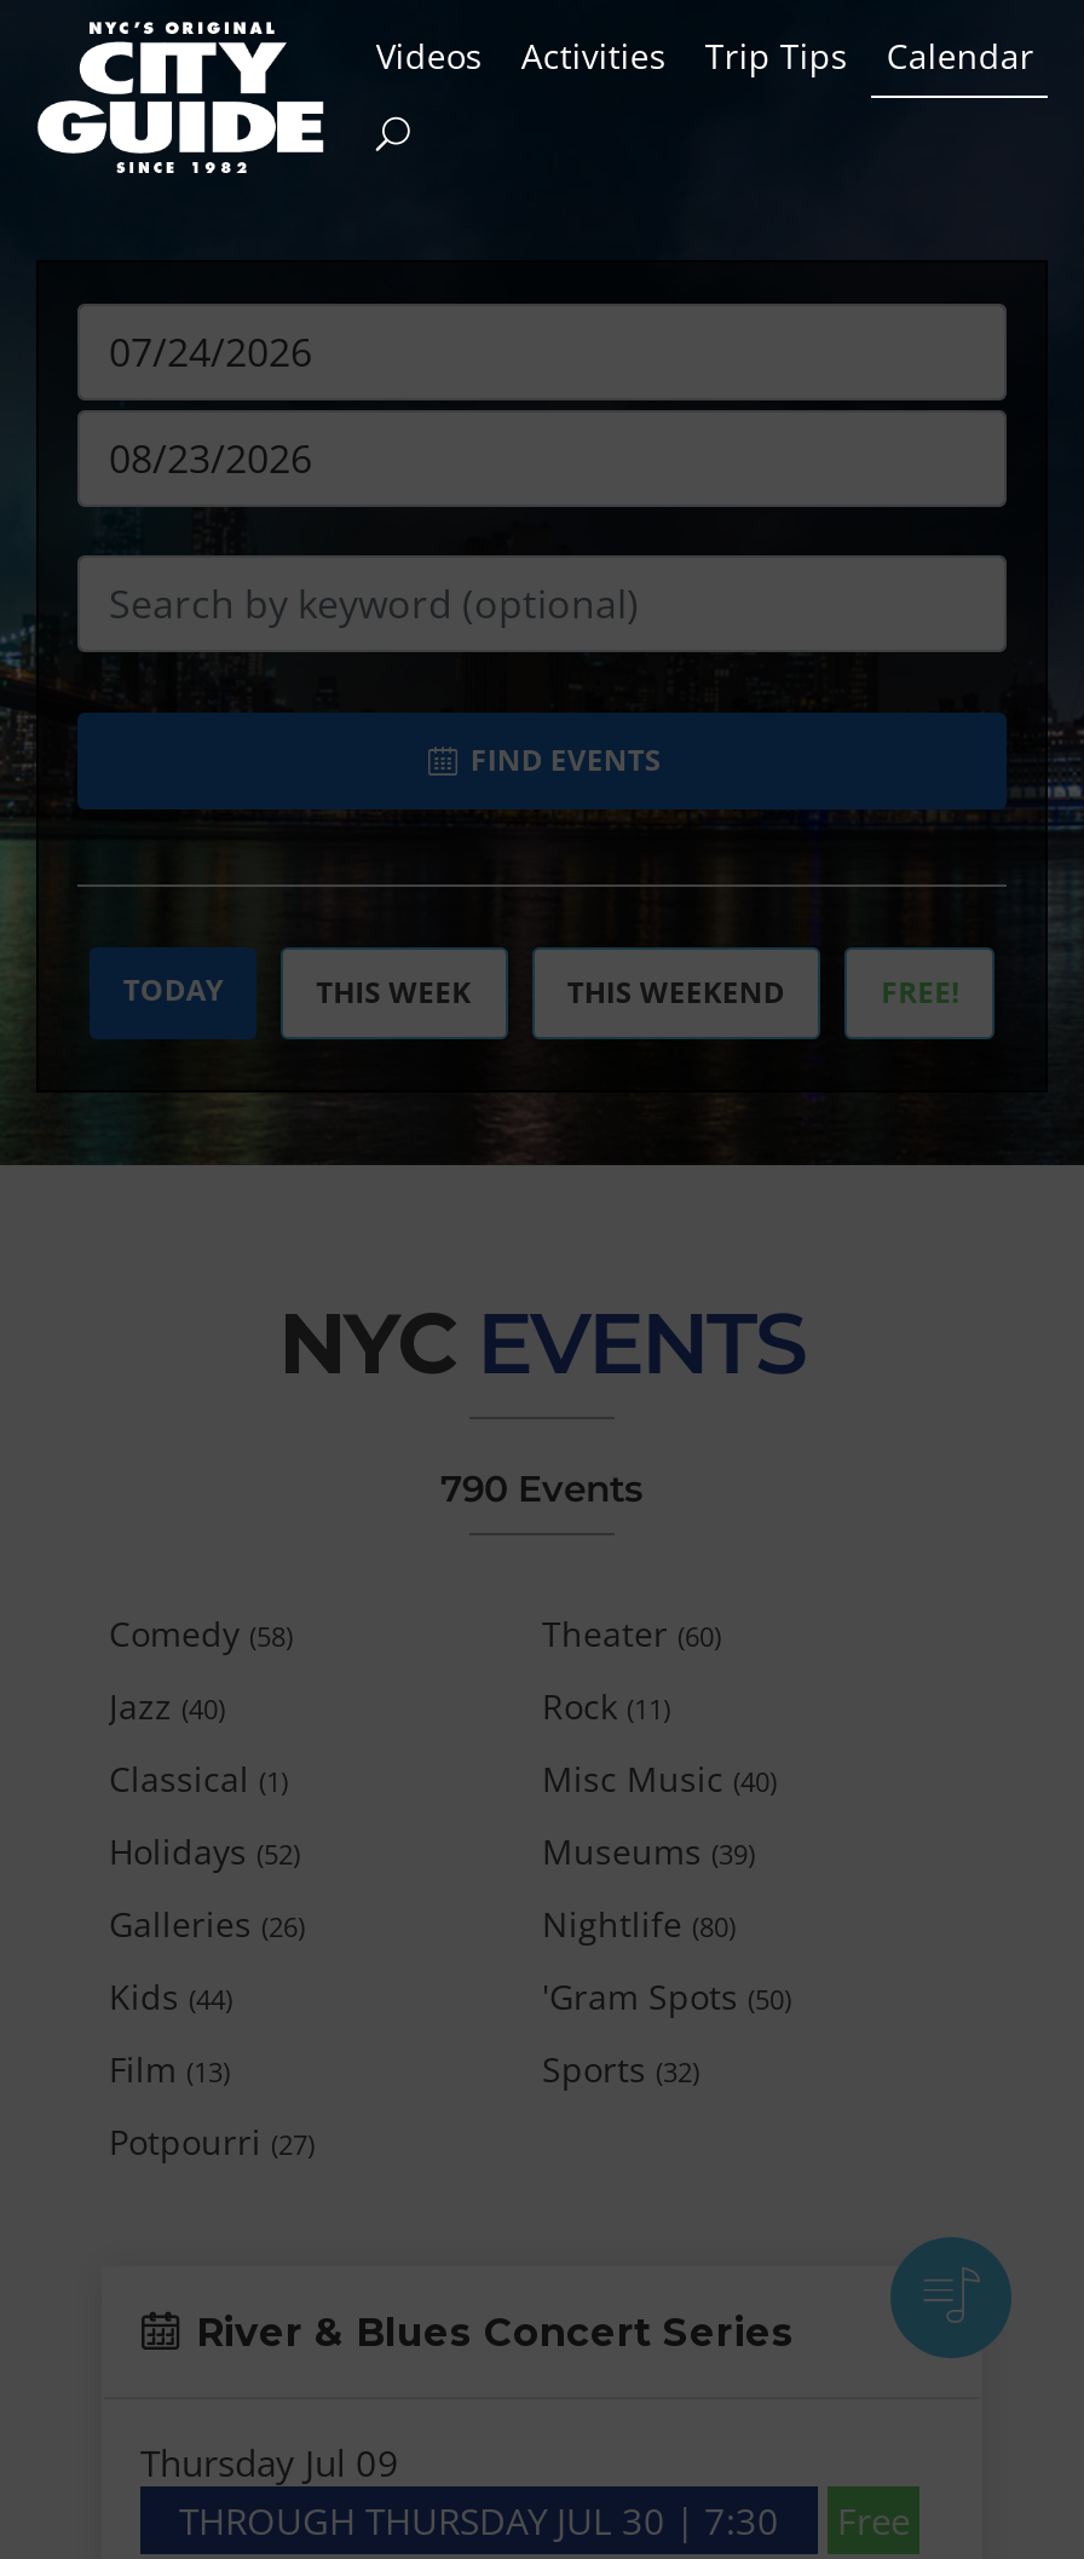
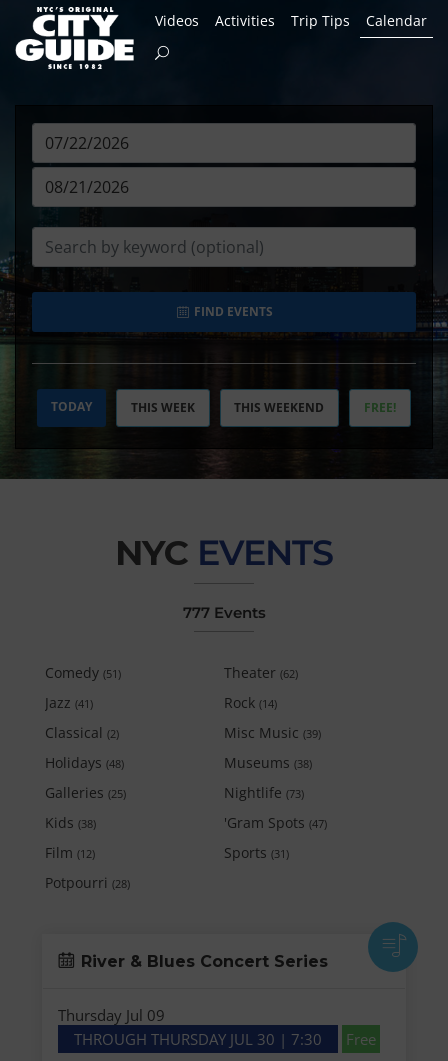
[440,1465,644,1511] 790 Events -> [182,603,265,622] 777 Events
[109,1610,293,1656] Comedy (58) -> [45,663,121,682] Comedy (51)
[542,1610,721,1656] Theater (60) -> [224,663,298,682] Theater (62)
[109,1683,225,1729] Jazz (40) -> [45,693,93,712] Jazz (41)
[542,1683,670,1729] Rock (11) -> [224,693,277,712] Rock (14)
[109,1756,288,1802] Classical (1) -> [45,723,119,742] Classical (2)
[542,1756,777,1802] Misc Music (40) -> [224,723,321,742] Misc Music (39)
[109,1828,300,1874] Holidays (52) -> [45,753,124,772] Holidays (48)
[542,1828,755,1874] Museums (39) -> [224,753,312,772] Museums (38)
[109,1901,305,1947] Galleries (26) -> [45,783,126,802] Galleries (25)
[542,1901,736,1947] Nightlife (80) -> [224,783,304,802] Nightlife (73)
[109,1973,232,2019] Kids (44) -> [45,813,96,832] Kids (38)
[542,1973,791,2019] 'Gram Spots (50) -> [224,813,327,832] 'Gram Spots (47)
[109,2046,230,2092] Film (13) -> [45,843,95,862] Film (12)
[542,2046,699,2092] Sports (32) -> [224,843,289,862] Sports (31)
[109,2119,315,2165] Potpourri (27) -> [45,873,130,892] Potpourri (28)

